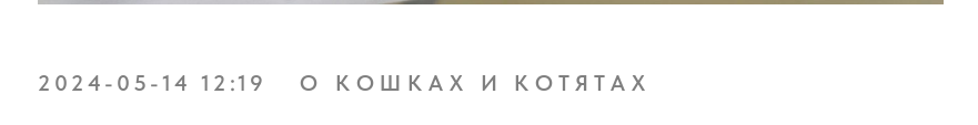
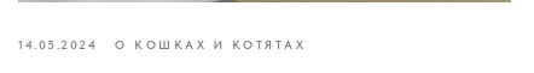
[38,69,651,95] 2024-05-14 12:19 О КОШКАХ И КОТЯТАХ -> [18,37,306,51] 14.05.2024 О КОШКАХ И КОТЯТАХ

